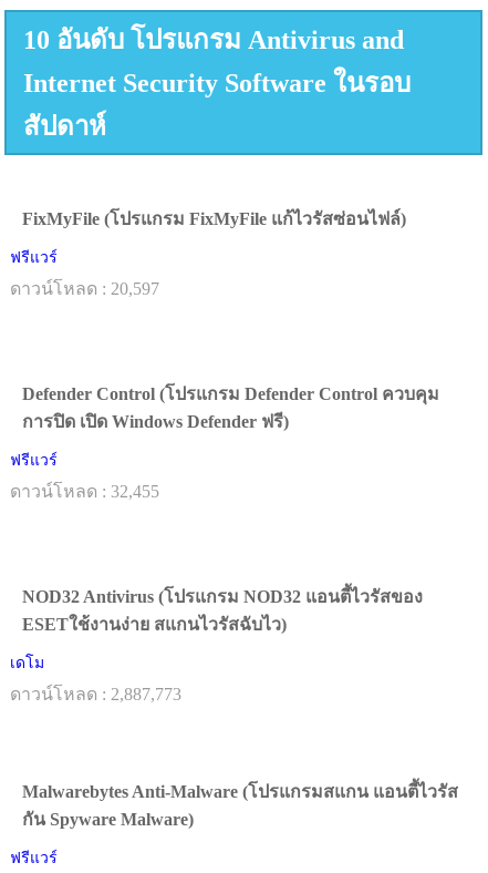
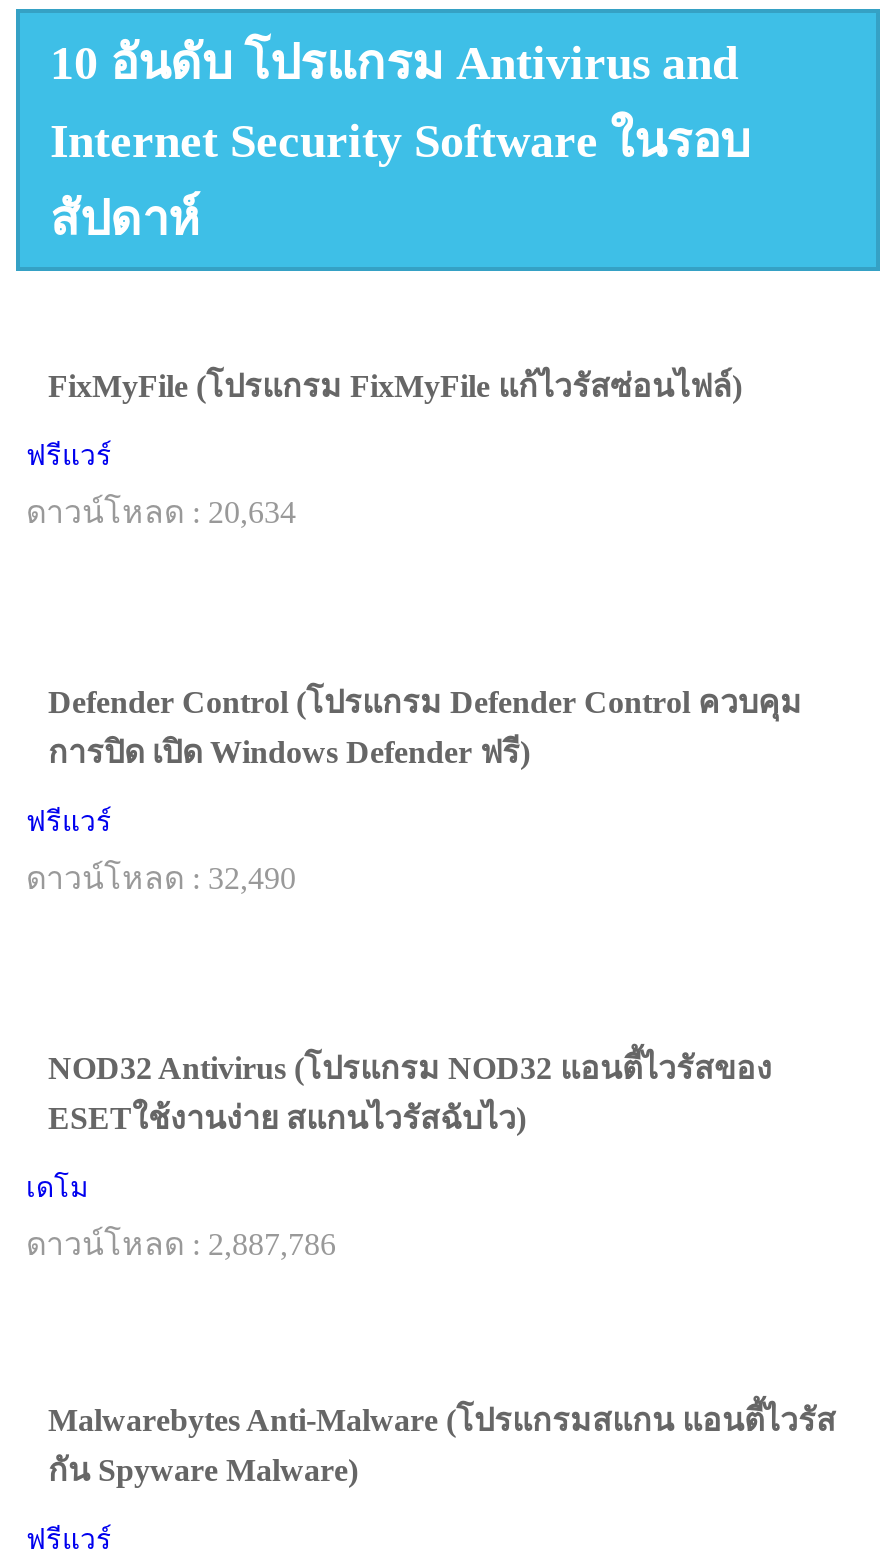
[10,279,159,298] ดาวน์โหลด : 20,597 -> [26,495,296,529] ดาวน์โหลด : 20,634
[10,482,159,501] ดาวน์โหลด : 32,455 -> [26,861,296,895] ดาวน์โหลด : 32,490
[10,685,181,703] ดาวน์โหลด : 2,887,773 -> [26,1227,336,1261] ดาวน์โหลด : 2,887,786

